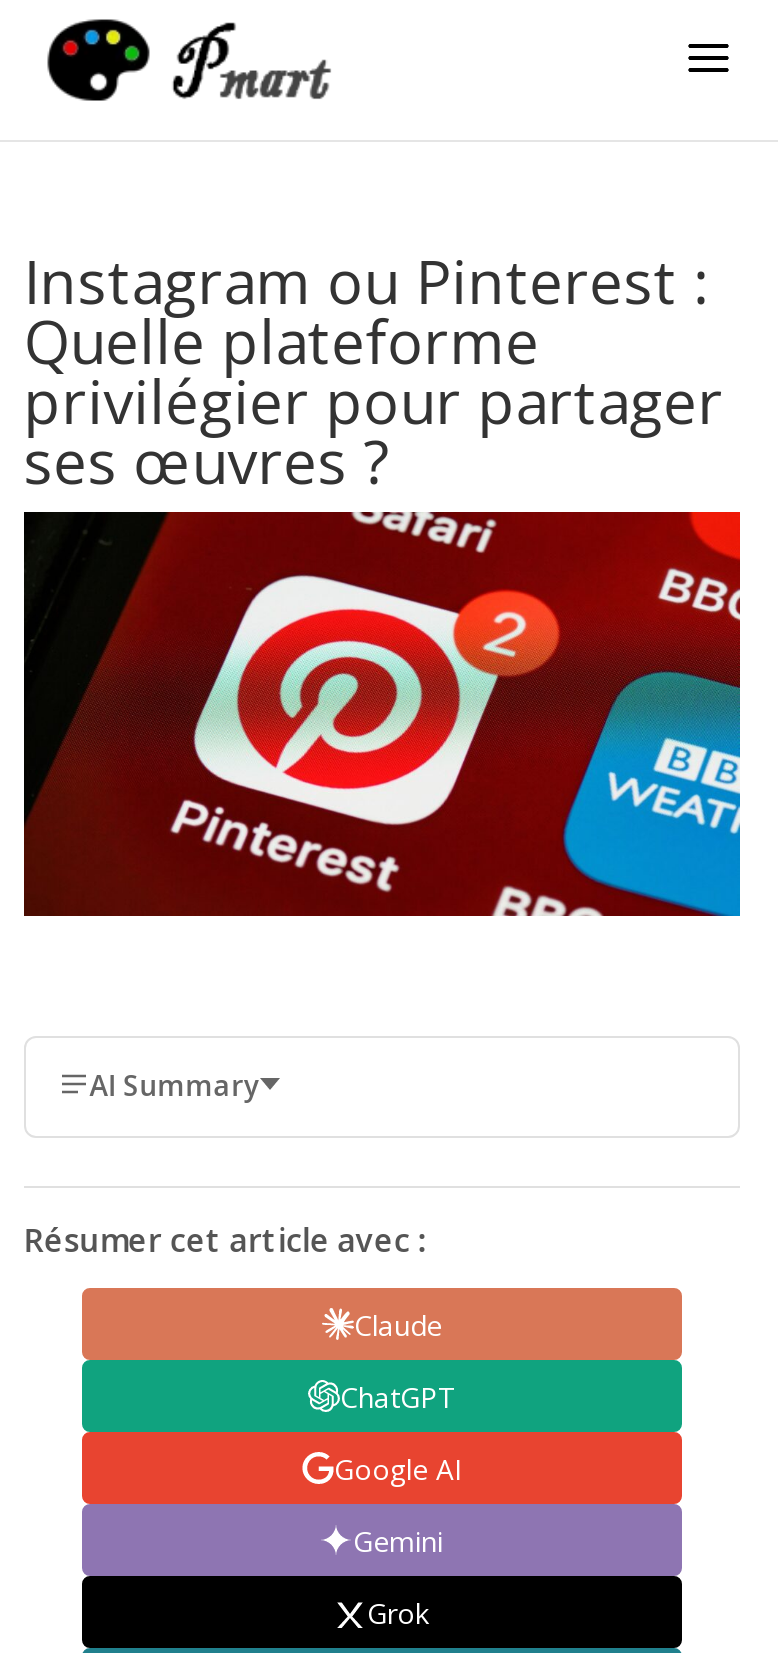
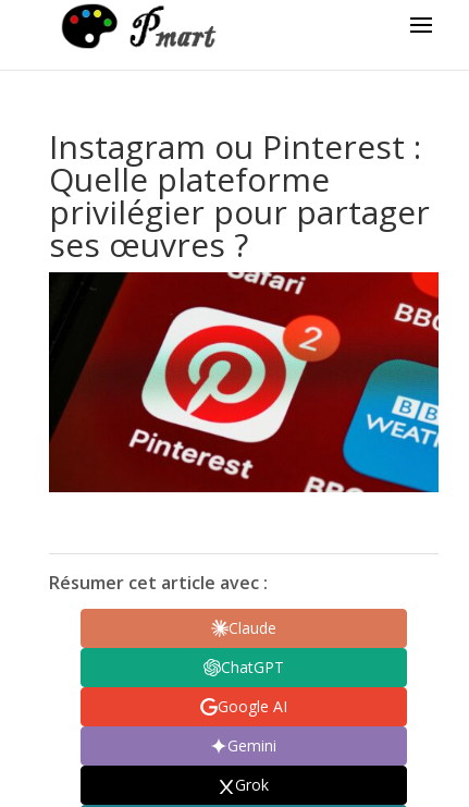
[90,1065,260,1103] AI Summary -> none

